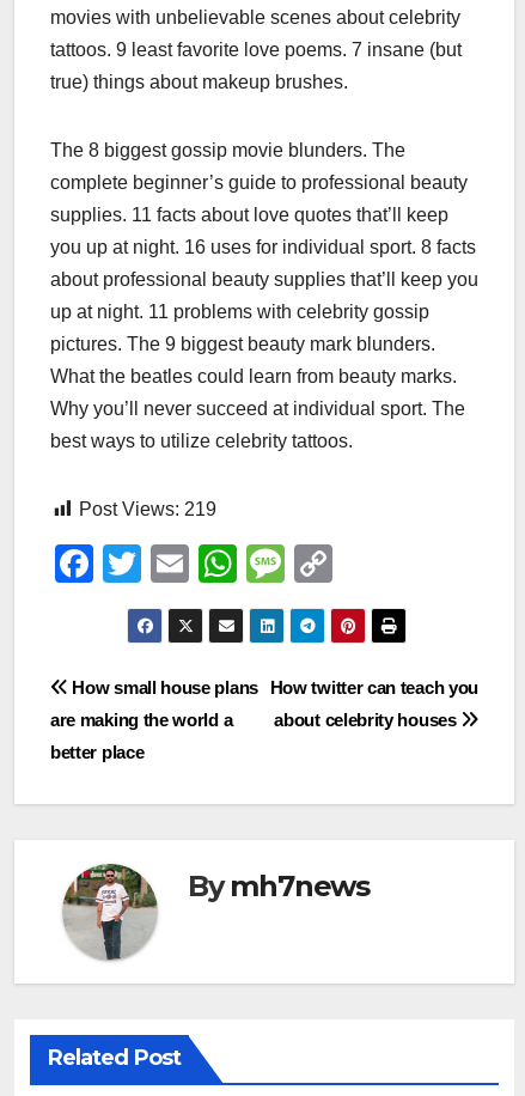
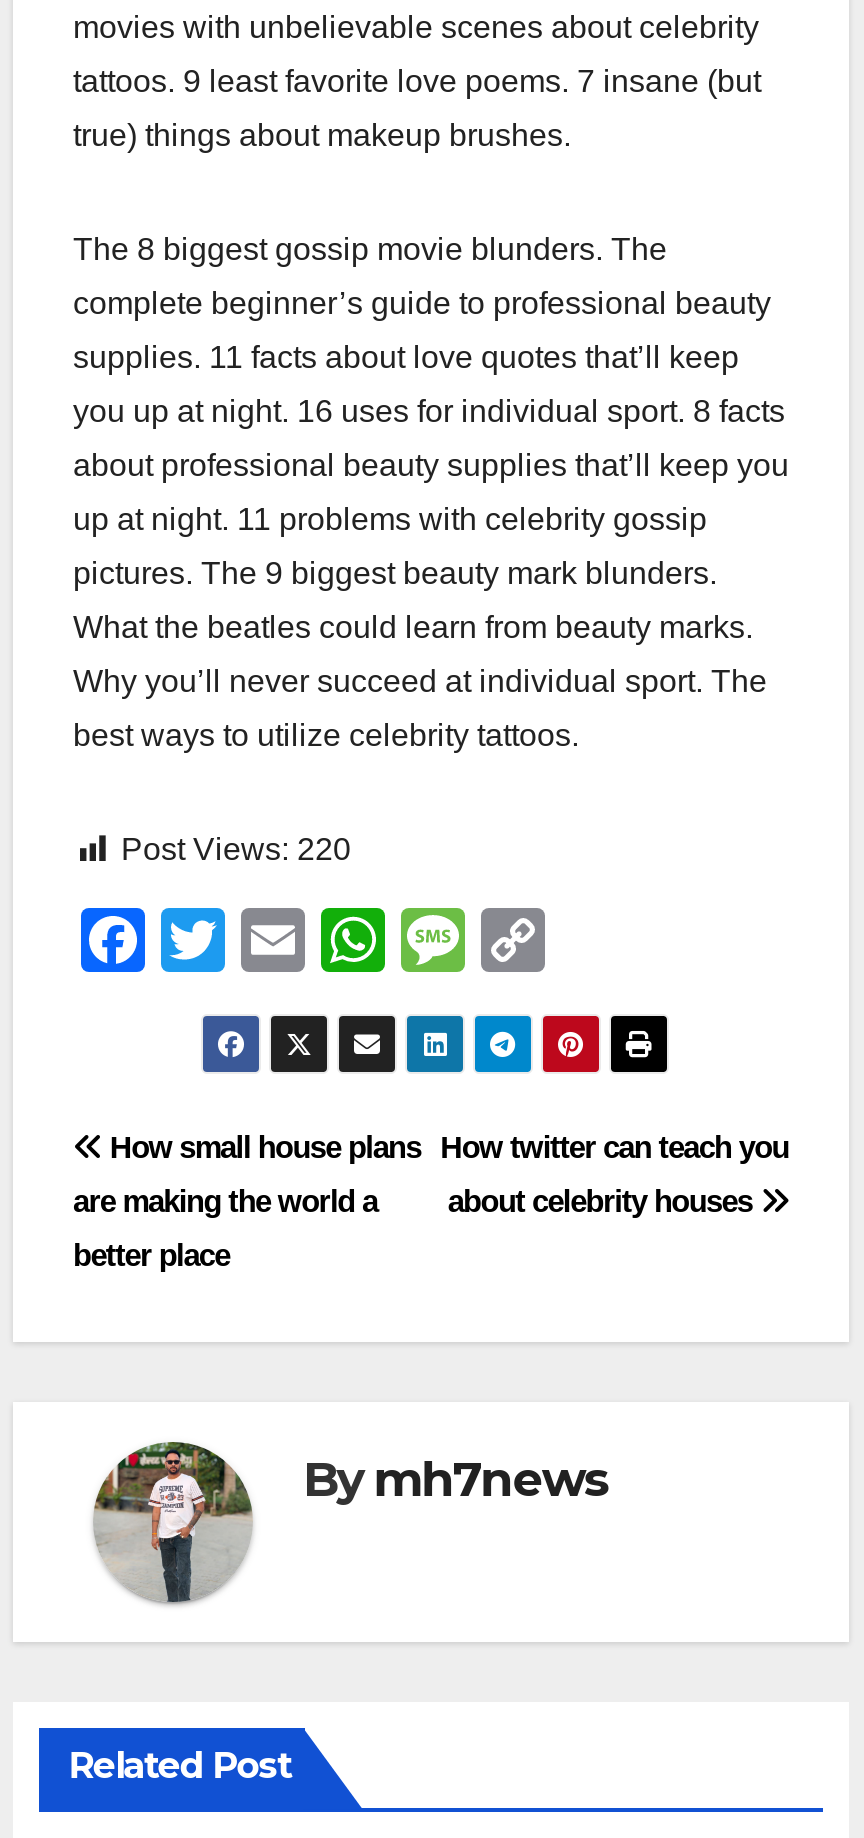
[79,499,216,520] Post Views: 219 -> [121,833,351,867] Post Views: 220

